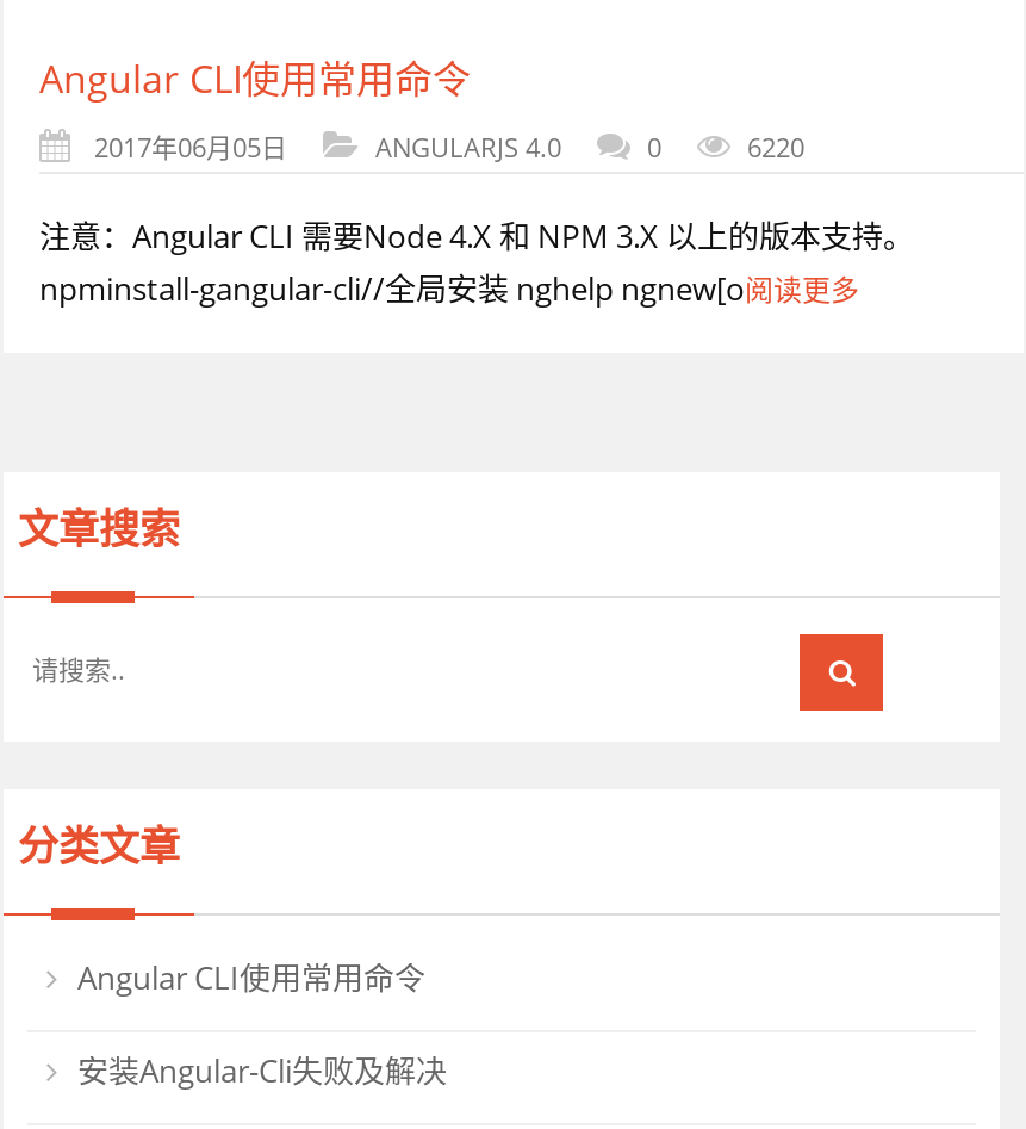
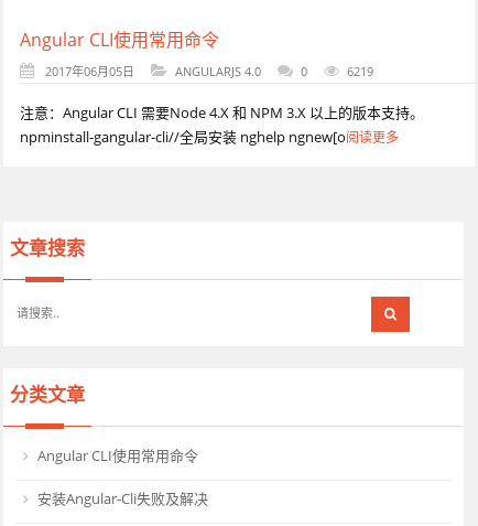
[747,129,804,165] 6220 -> [347,63,373,79] 6219

